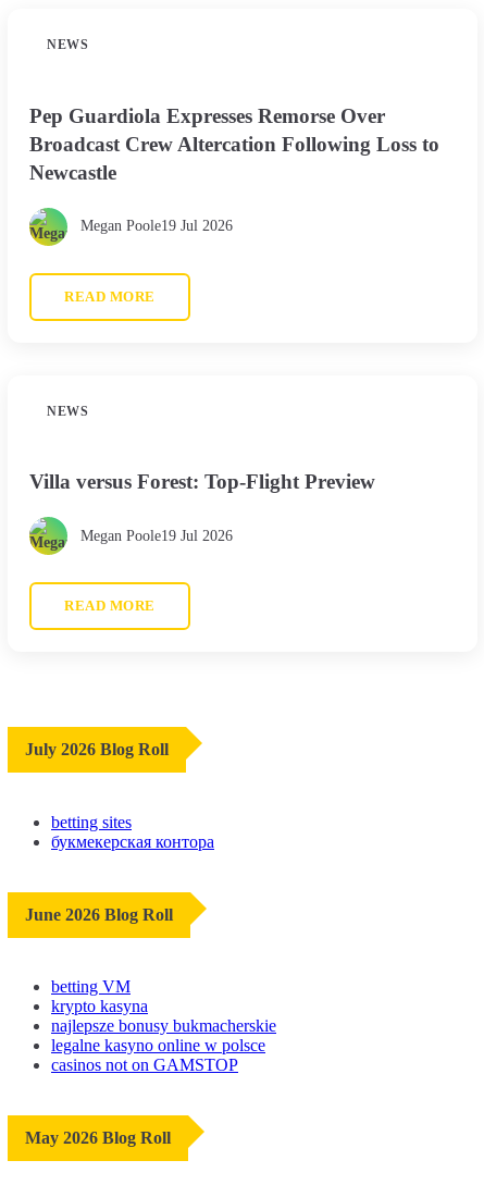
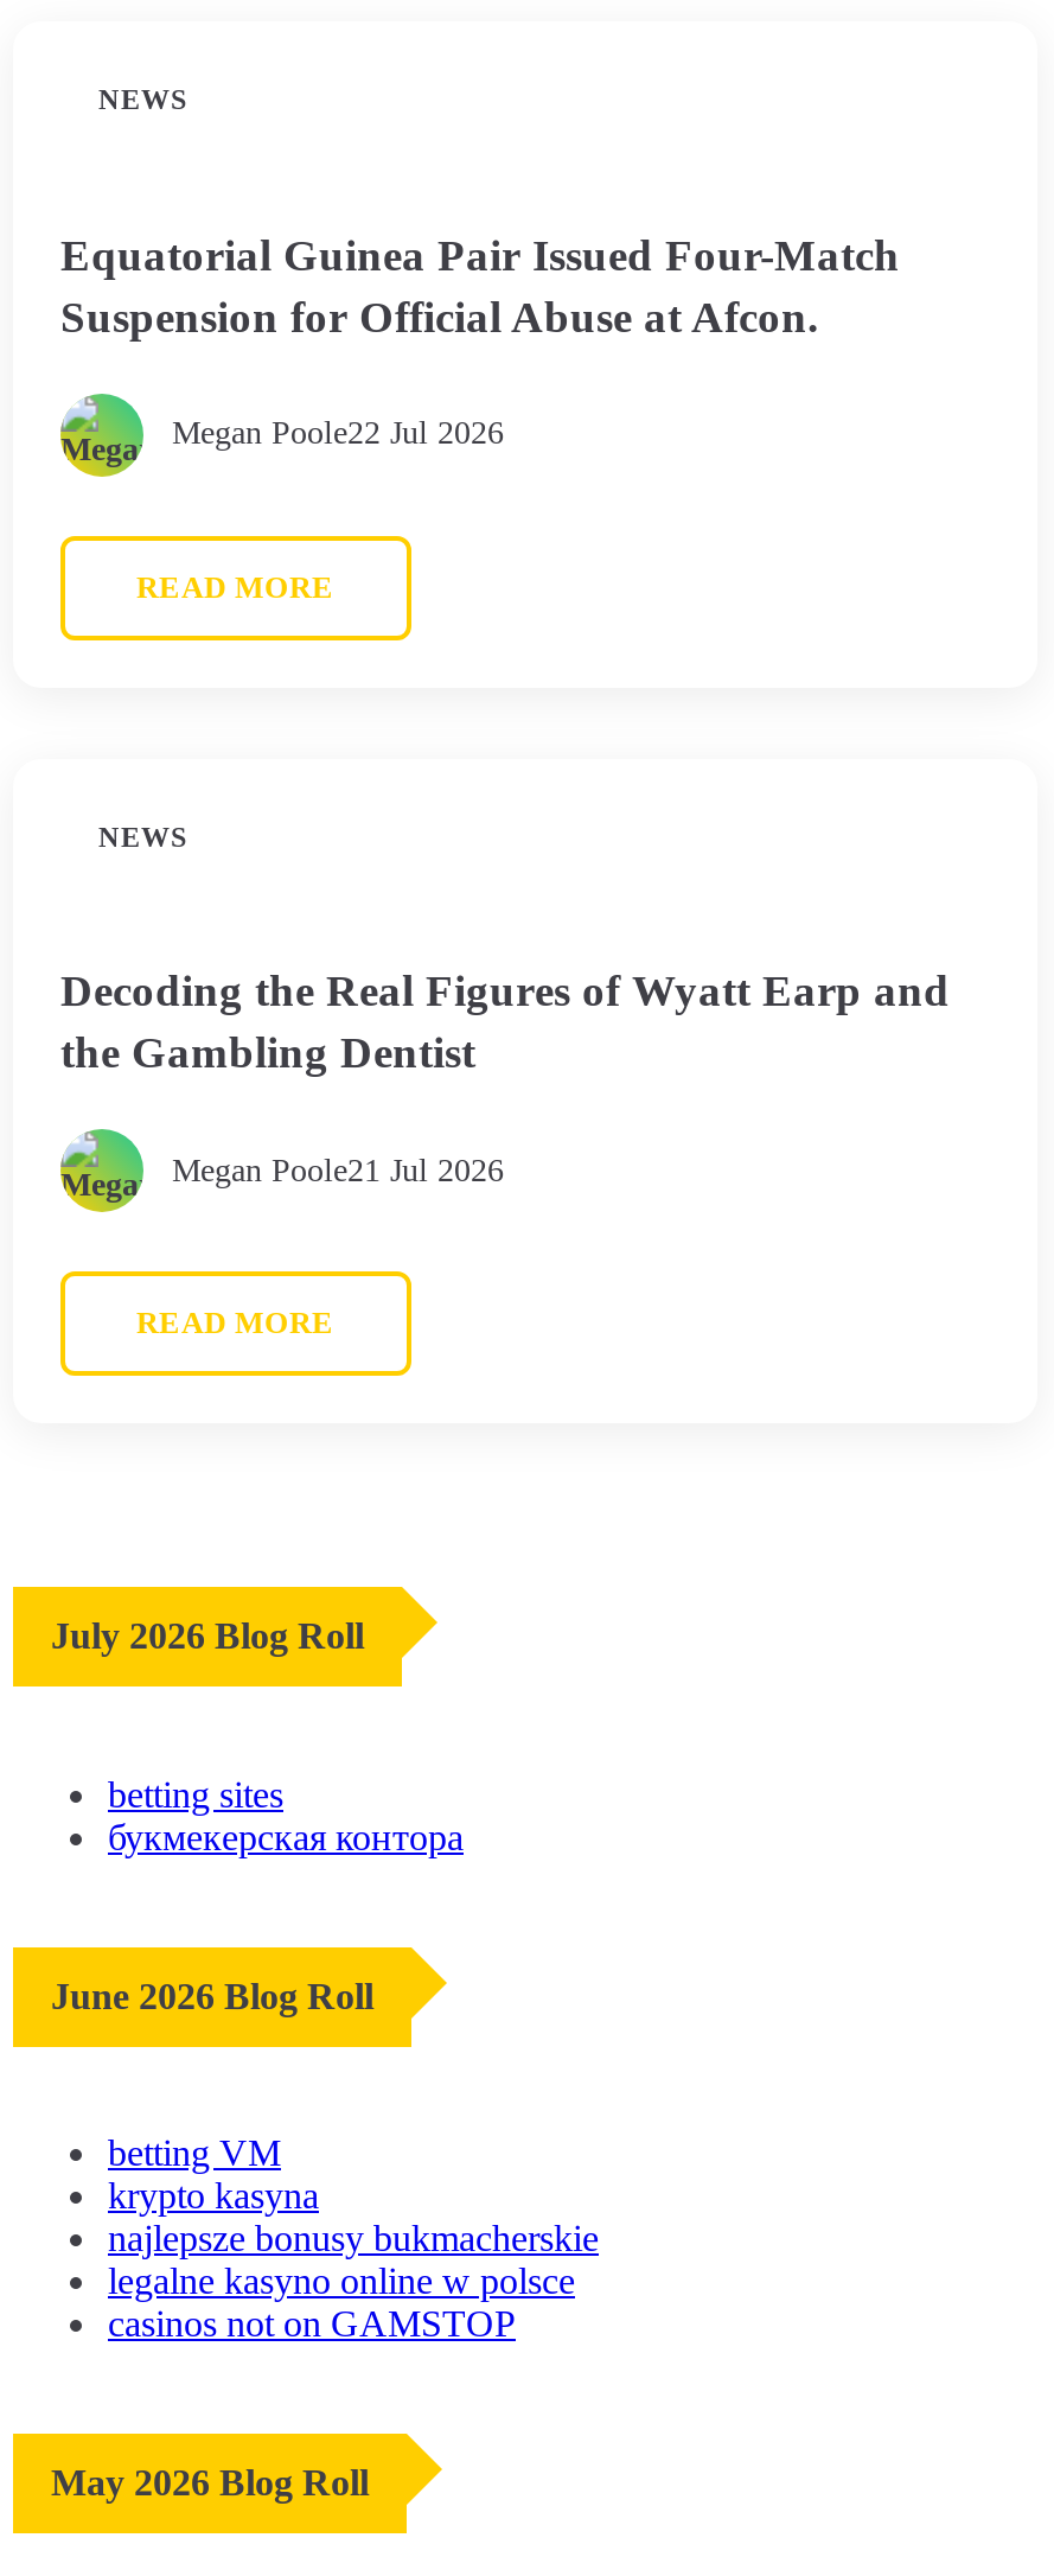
[29,104,439,184] Pep Guardiola Expresses Remorse Over | Broadcast Crew Altercation Following Loss to | Newcastle -> [60,230,900,342] Equatorial Guinea Pair Issued Four-Match | Suspension for Official Abuse at Afcon.
moved [28,207,155,419] -> [58,391,334,853]: [image] | READ MORE | NEWS
[80,218,233,234] Megan Poole19 Jul 2026 -> [172,416,504,451] Megan Poole22 Jul 2026
[29,471,375,493] Villa versus Forest: Top-Flight Preview -> [60,966,950,1078] Decoding the Real Figures of Wyatt Earp and | the Gambling Dentist
[80,527,233,544] Megan Poole19 Jul 2026 -> [172,1152,504,1187] Megan Poole21 Jul 2026

